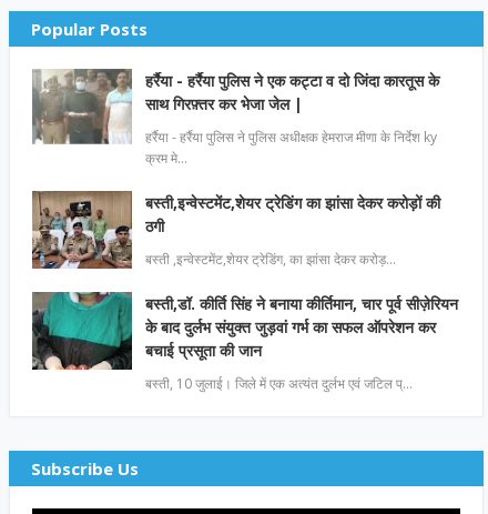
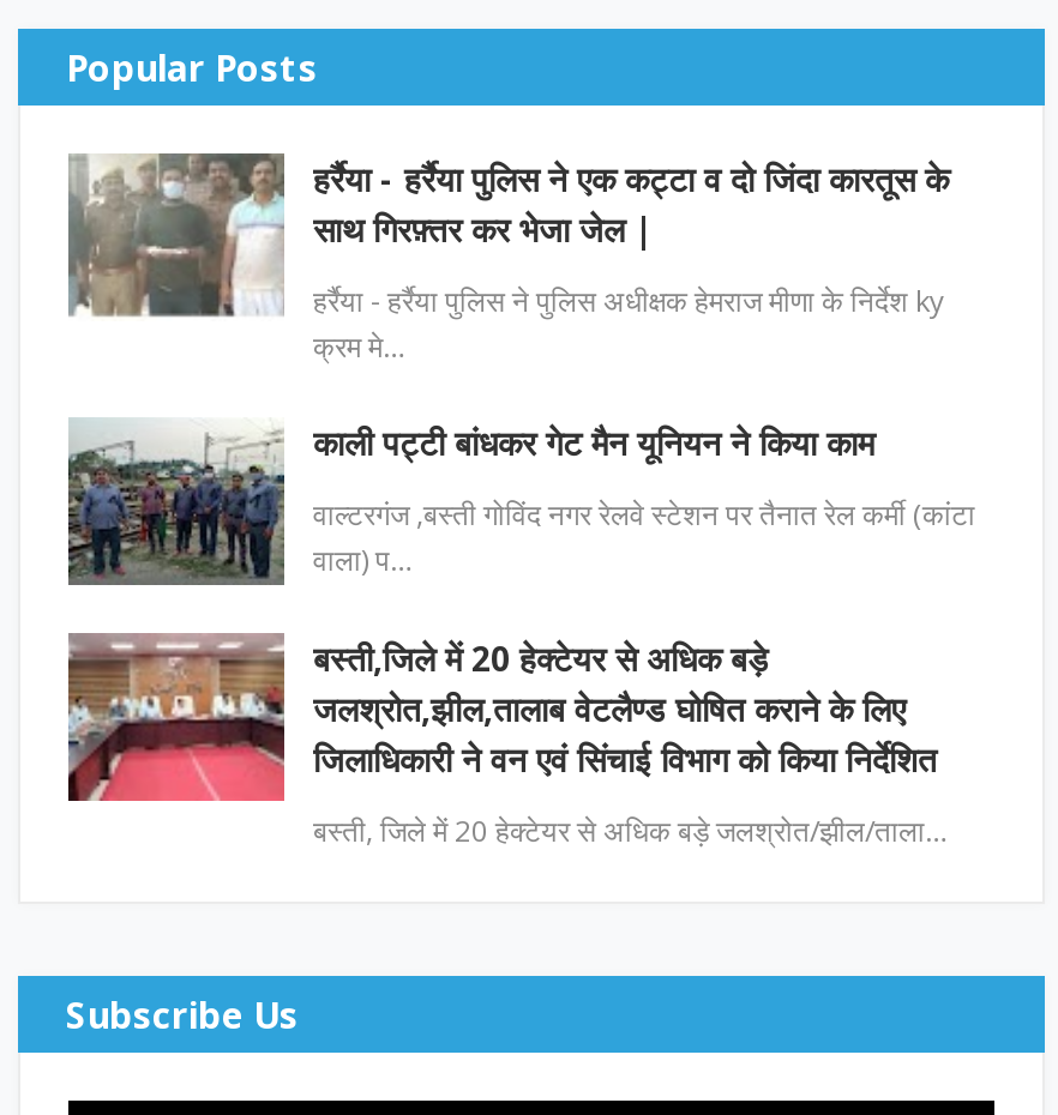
[32,190,440,269] [image] | बस्ती,इन्वेस्टमेंट,शेयर ट्रेडिंग का झांसा देकर करोड़ों की | ठगी -> [66,417,874,587] [image] | काली पट्टी बांधकर गेट मैन यूनियन ने किया काम
[145,250,396,268] बस्ती ,इन्वेस्टमेंट,शेयर ट्रेडिंग, का झांसा देकर करोड़… -> [313,493,975,580] वाल्टरगंज ,बस्ती गोविंद नगर रेलवे स्टेशन पर तैनात रेल कर्मी (कांटा | वाला) प…
[32,291,458,371] [image] | बस्ती,डॉ. कीर्ति सिंह ने बनाया कीर्तिमान, चार पूर्व सीज़ेरियन | के बाद दुर्लभ संयुक्त जुड़वां गर्भ का सफल ऑपरेशन कर | बचाई प्रसूता की जान -> [68,633,937,803] [image] | बस्ती,जिले में 20 हेक्टेयर से अधिक बड़े | जलश्रोत,झील,तालाब वेटलैण्ड घोषित कराने के लिए | जिलाधिकारी ने वन एवं सिंचाई विभाग को किया निर्देशित
[145,374,413,393] बस्ती, 10 जुलाई। जिले में एक अत्यंत दुर्लभ एवं जटिल प्… -> [313,810,946,851] बस्ती, जिले में 20 हेक्टेयर से अधिक बड़े जलश्रोत/झील/ताला…

